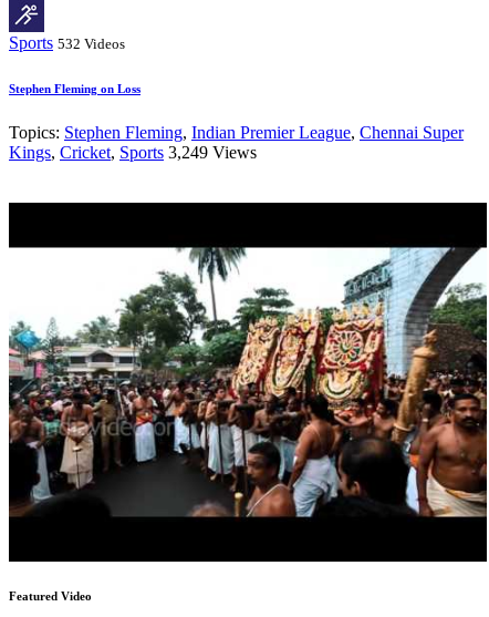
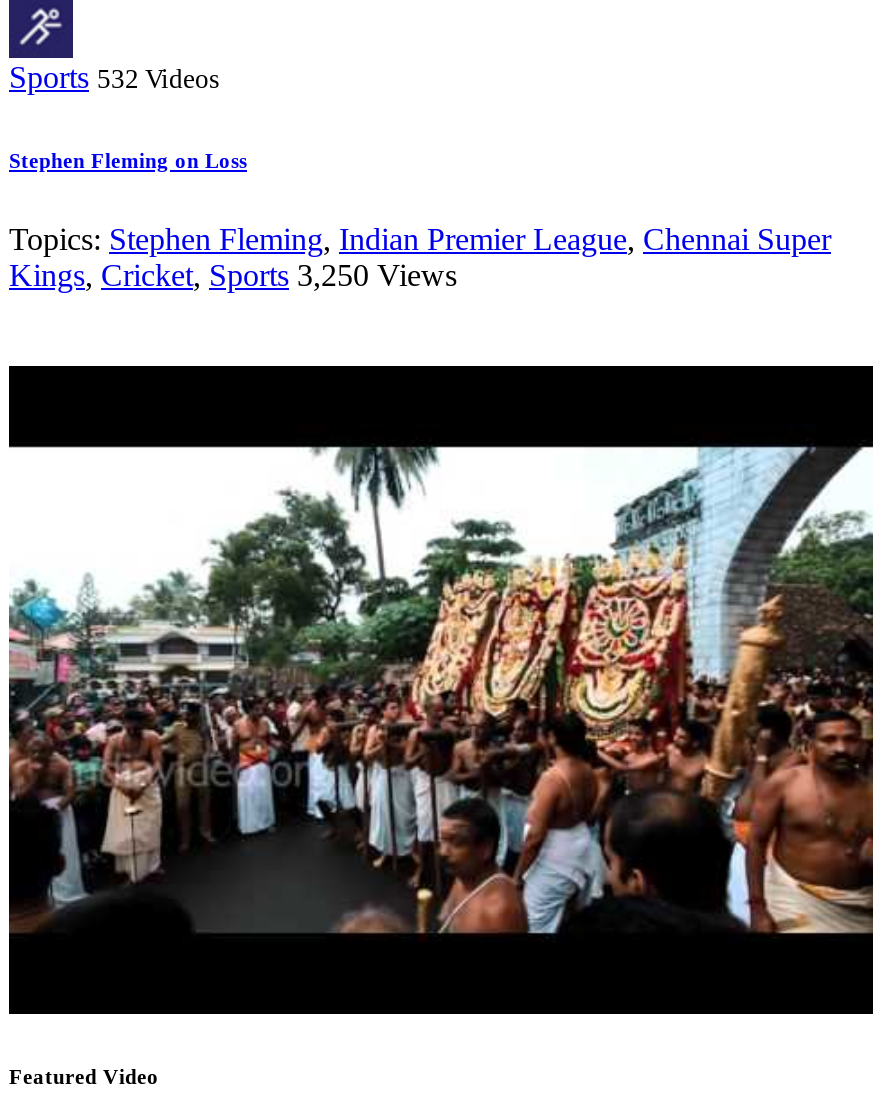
[9,142,257,161] Kings, Cricket, Sports 3,249 Views -> [9,257,457,291] Kings, Cricket, Sports 3,250 Views

